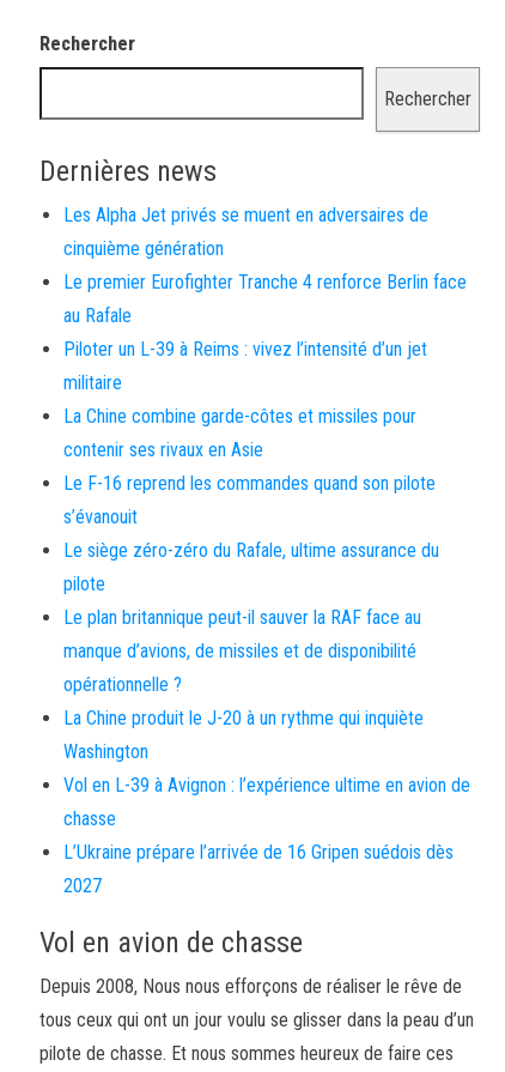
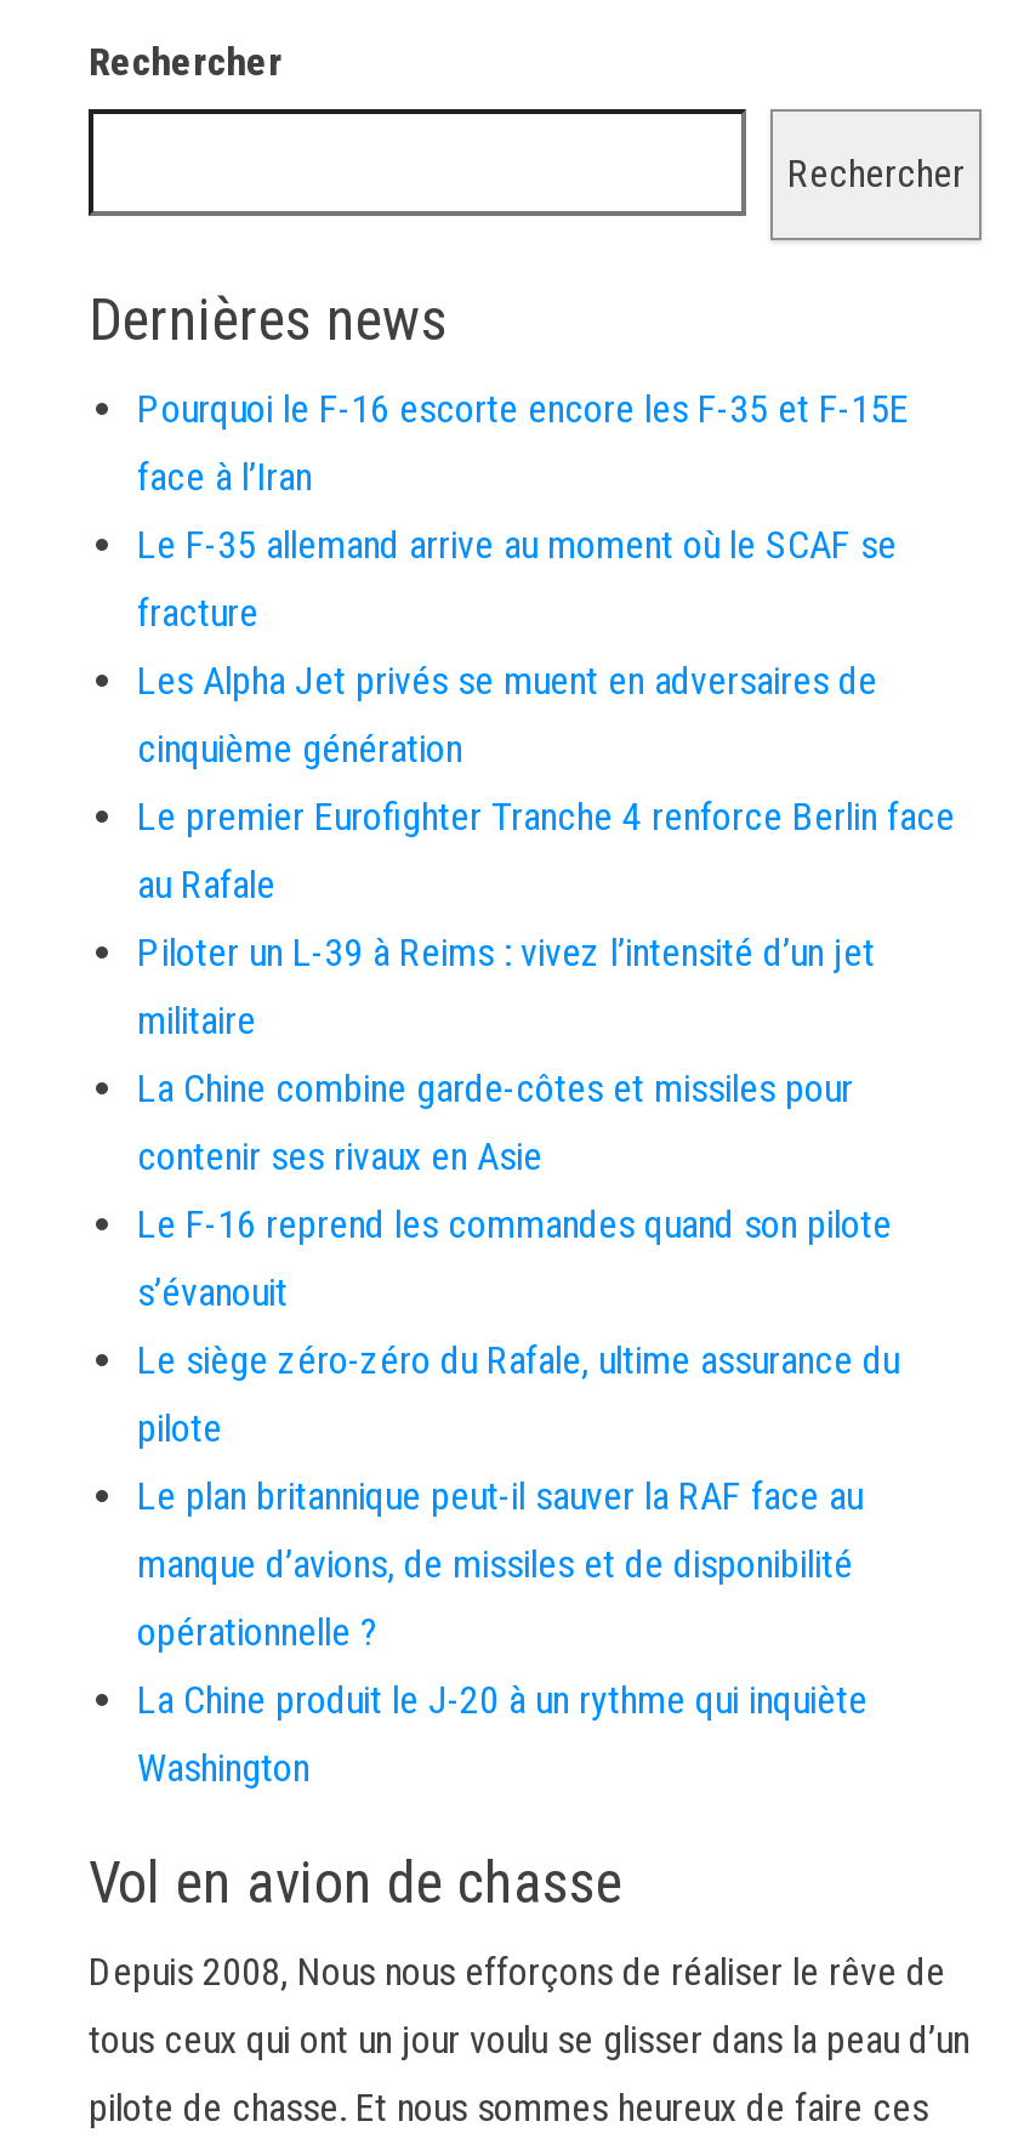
none -> [137,386,909,636] Pourquoi le F-16 escorte encore les F-35 et F-15E | face à l’Iran | Le F-35 allemand arrive au moment où le SCAF se | fracture
moved [63,204,467,763] -> [137,658,955,1791]: Les Alpha Jet privés se muent en adversaires de | cinquième génération | Le premier Eurofighter Tranche 4 renforce Berlin face | ... | La Chine produit le J-20 à un rythme qui inquiète | Washington
[63,774,470,897] Vol en L-39 à Avignon : l’expérience ultime en avion de | chasse | L’Ukraine prépare l’arrivée de 16 Gripen suédois dès | 2027 -> none

